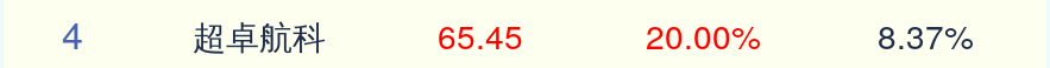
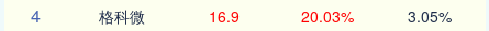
[193,12,973,59] 超卓航科 | 65.45 | 20.00% | 8.37% -> [99,5,452,27] 格科微 | 16.9 | 20.03% | 3.05%

